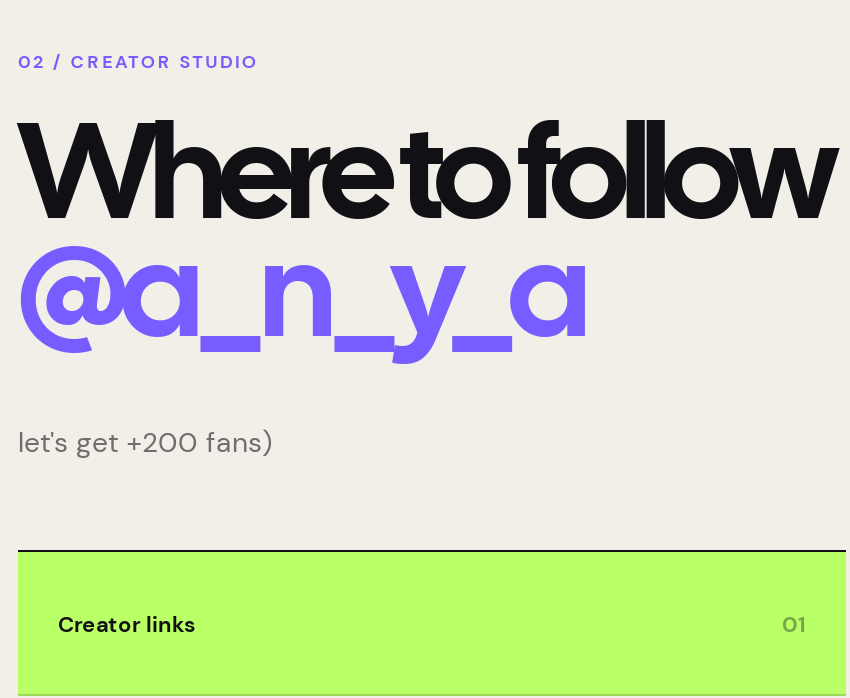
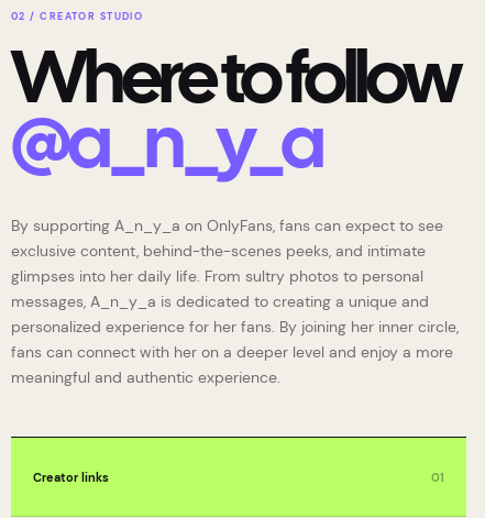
[18,424,272,460] let's get +200 fans) -> [11,216,459,387] By supporting A_n_y_a on OnlyFans, fans can expect to see | exclusive content, behind-the-scenes peeks, and intimate | glimpses into her daily life. From sultry photos to personal | messages, A_n_y_a is dedicated to creating a unique and | personalized experience for her fans. By joining her inner circle, | fans can connect with her on a deeper level and enjoy a more | meaningful and authentic experience.

